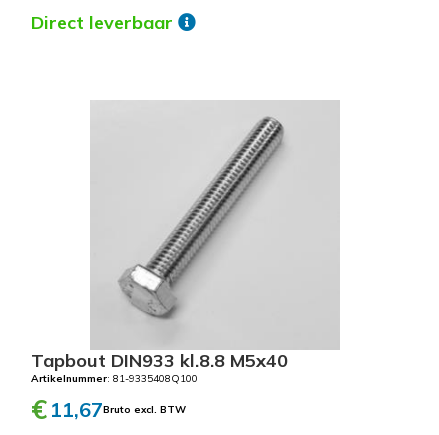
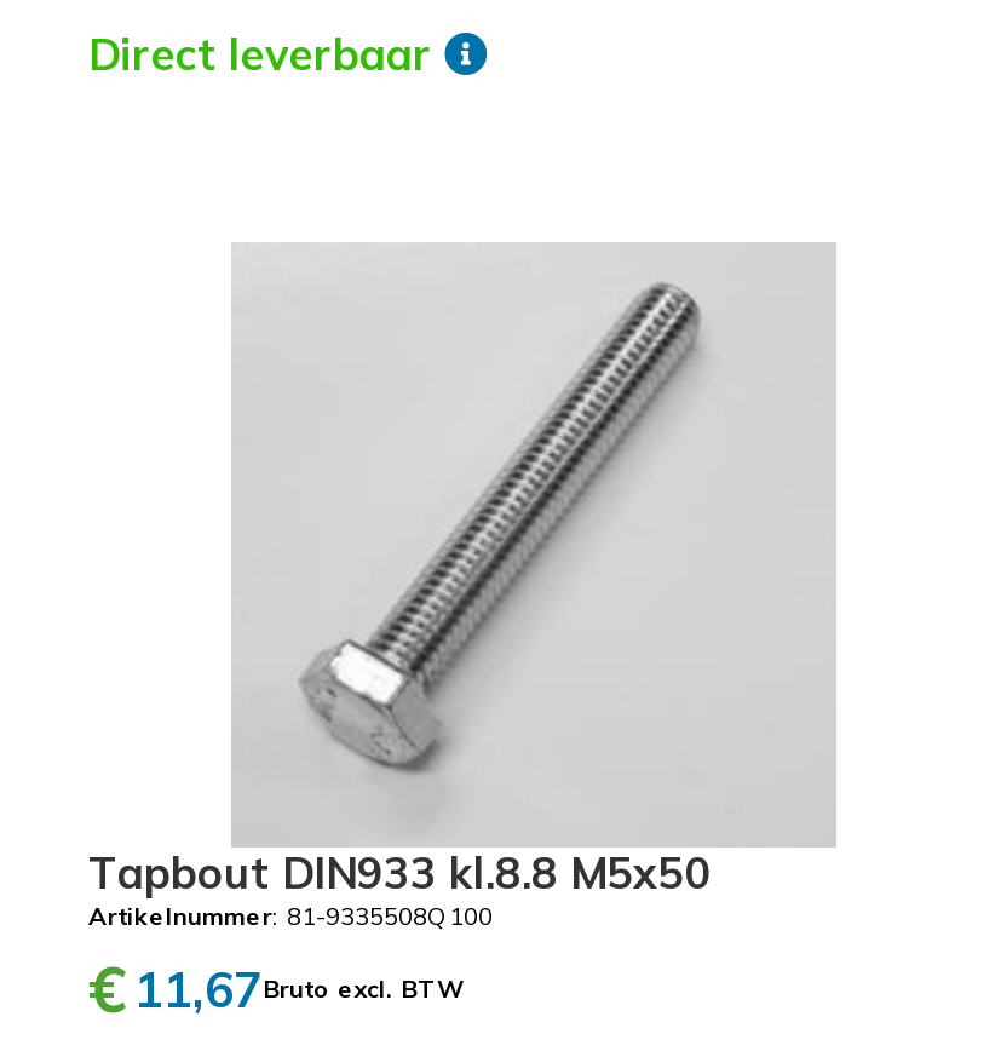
[31,349,288,372] Tapbout DIN933 kl.8.8 M5x40 -> [88,844,711,899] Tapbout DIN933 kl.8.8 M5x50
[31,372,198,385] Artikelnummer: 81-9335408Q100 -> [88,899,493,931] Artikelnummer: 81-9335508Q100

